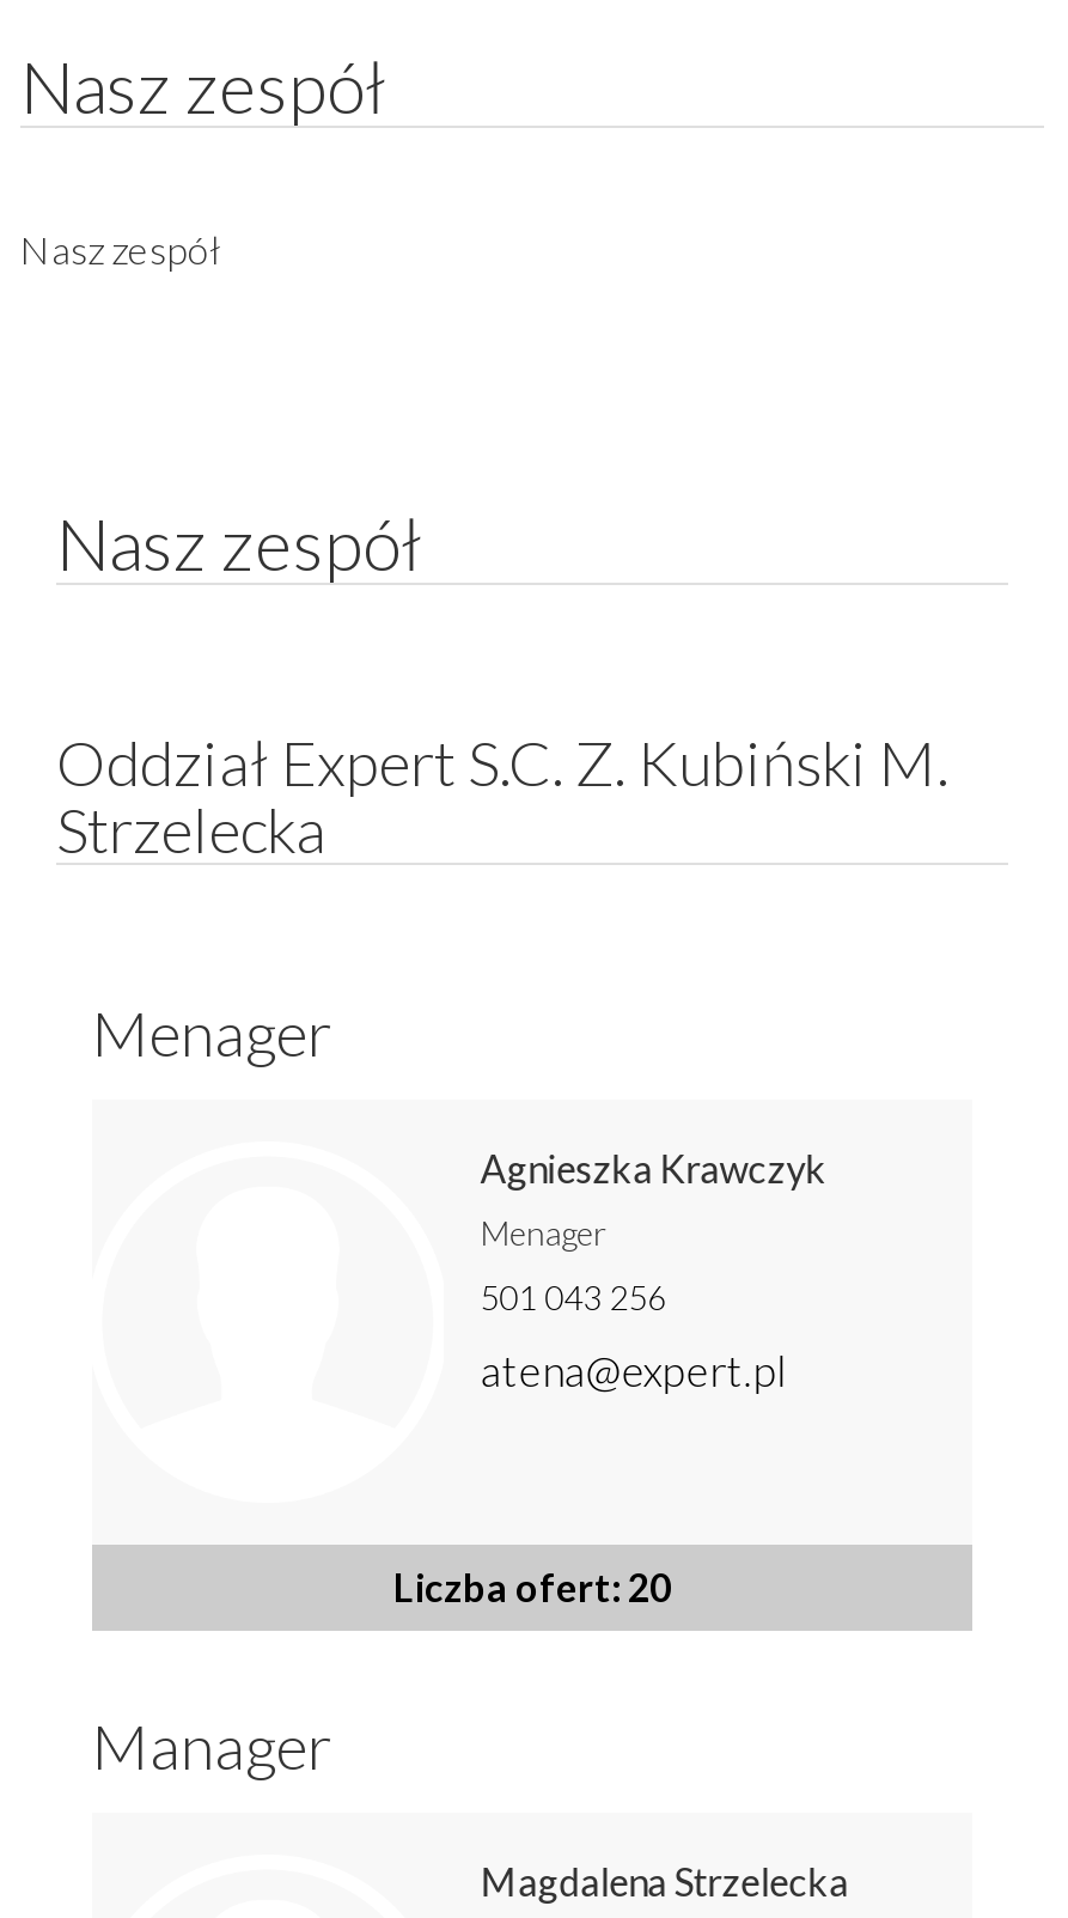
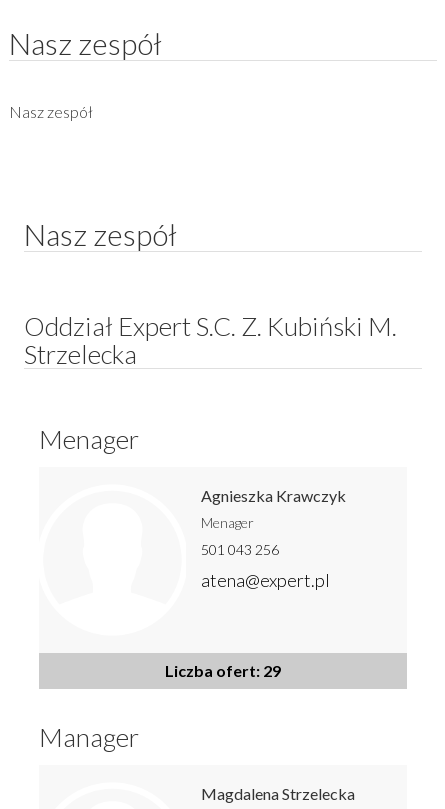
[393,1565,671,1610] Liczba ofert: 20 -> [165,661,281,680] Liczba ofert: 29

